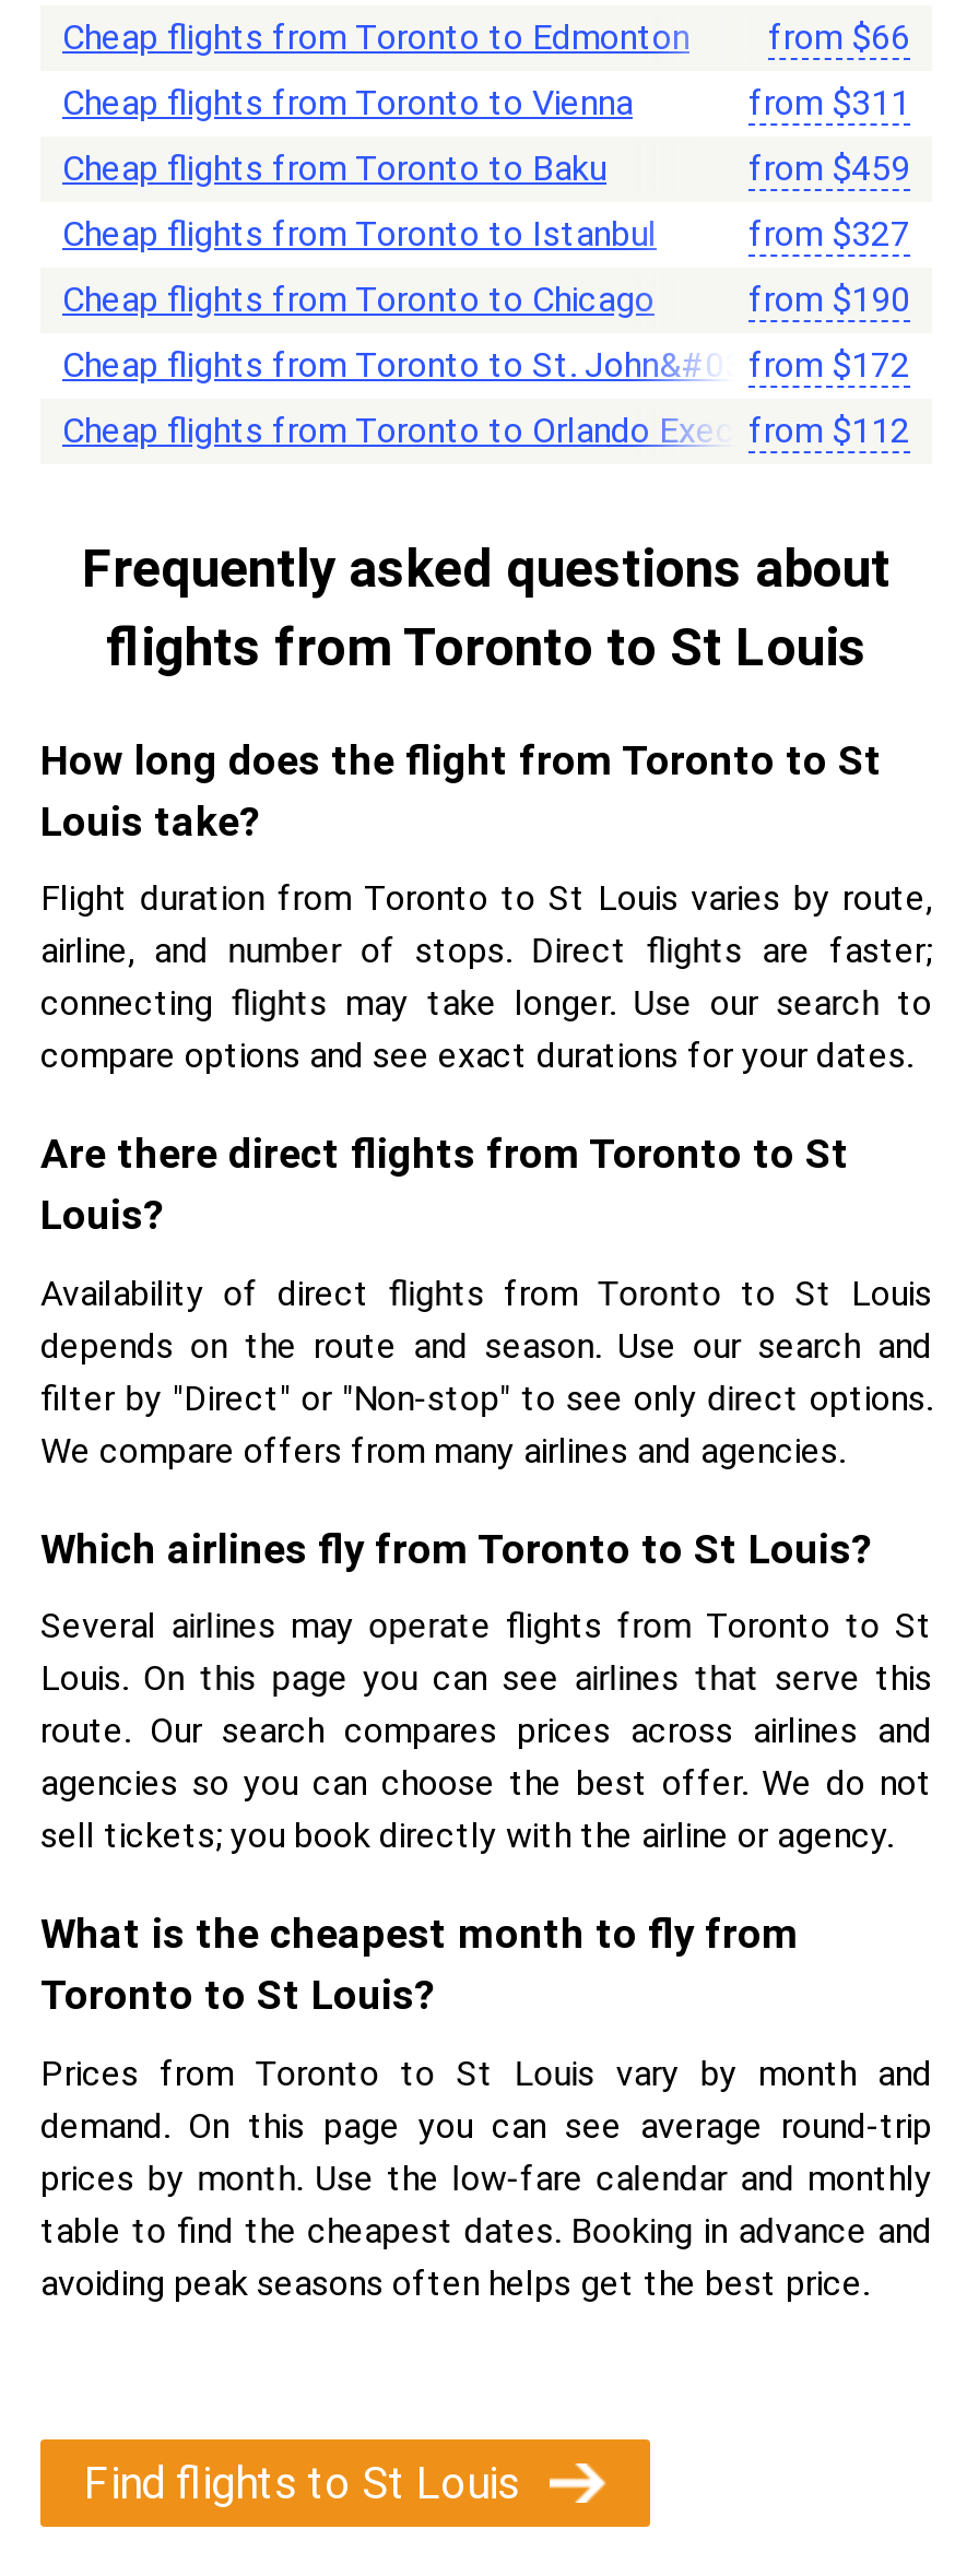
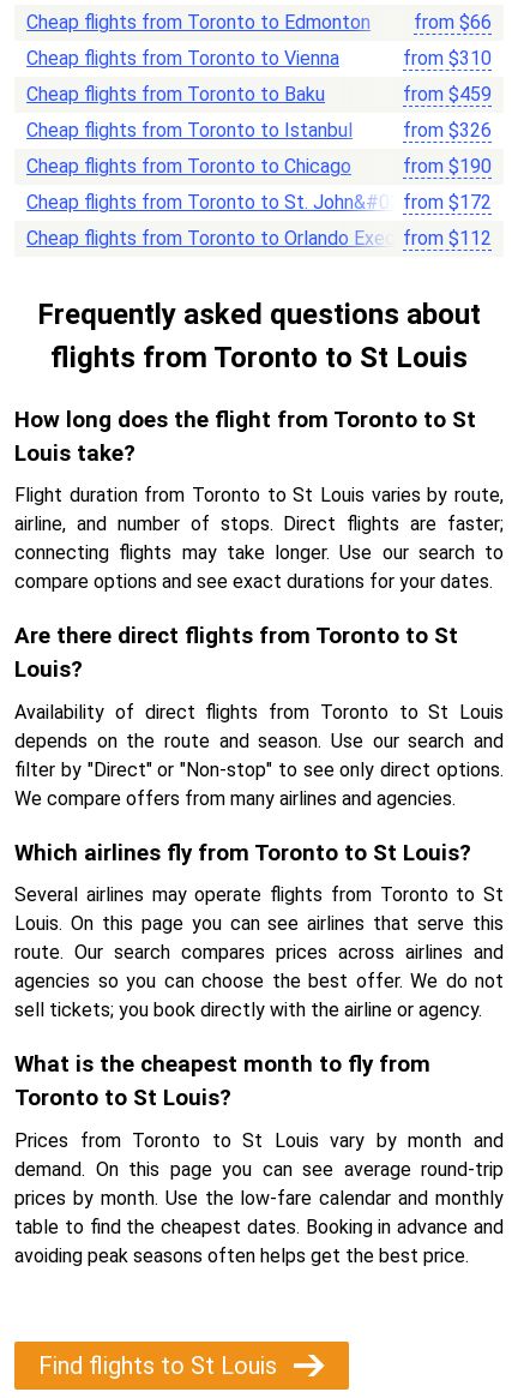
[748,81,910,123] from $311 -> [403,47,492,69] from $310
[748,213,910,254] from $327 -> [403,119,492,141] from $326

